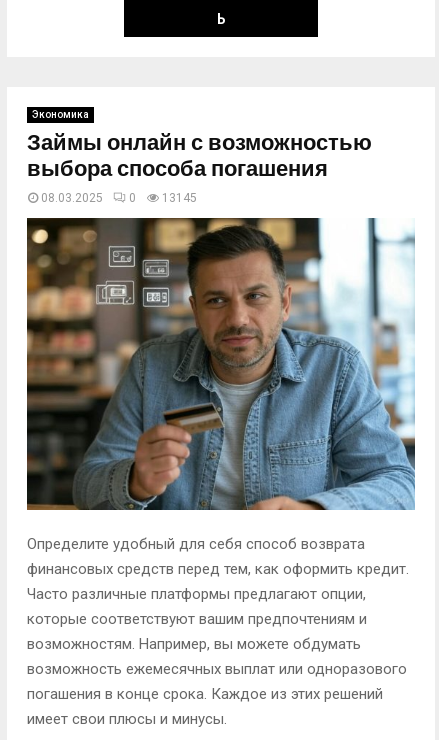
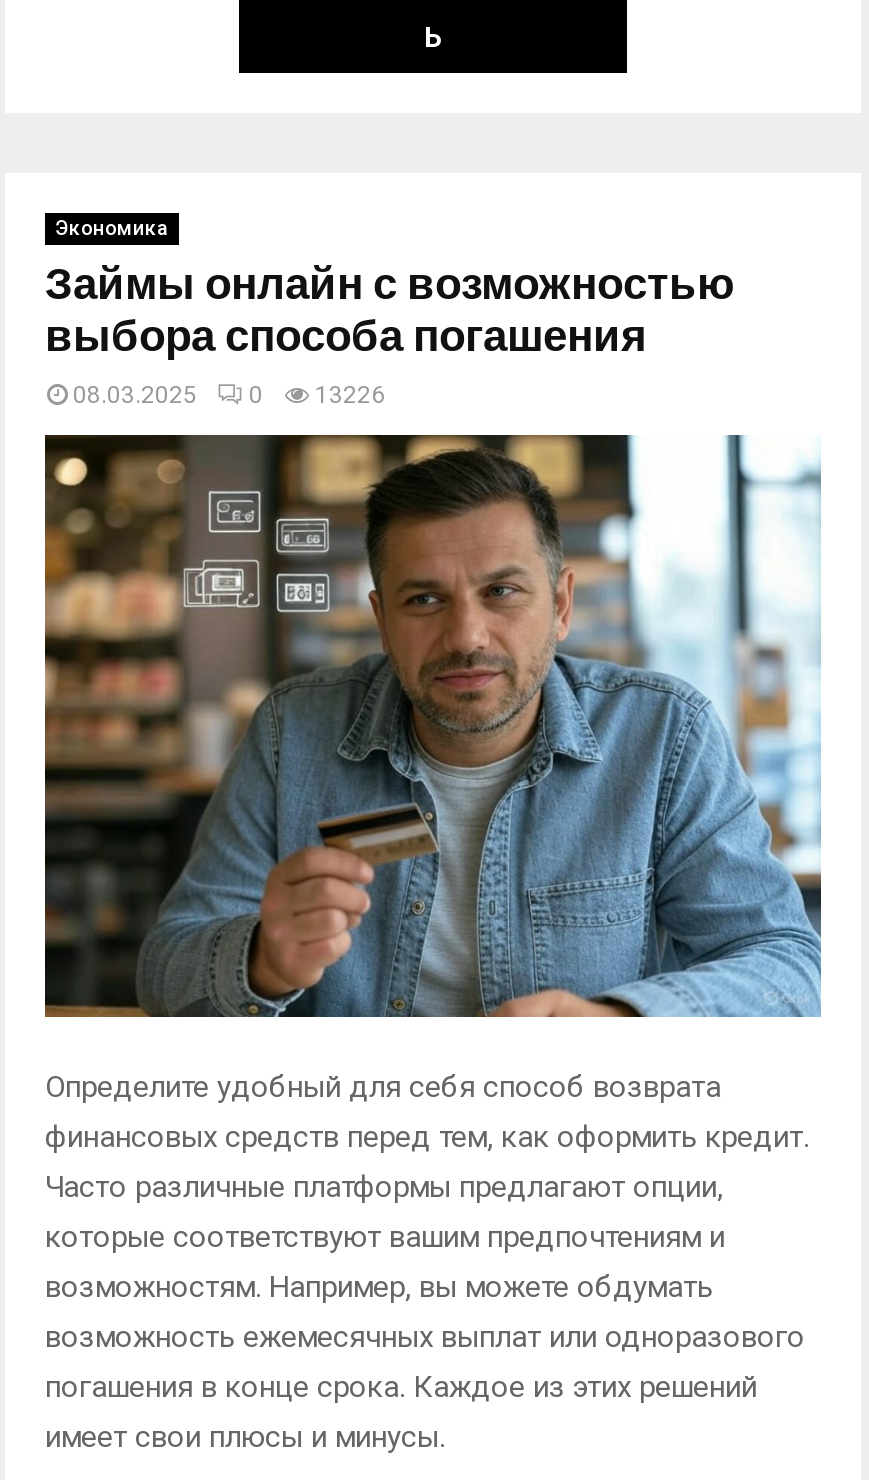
[41,191,197,205] 08.03.2025 0 13145 -> [73,382,385,410] 08.03.2025 0 13226

